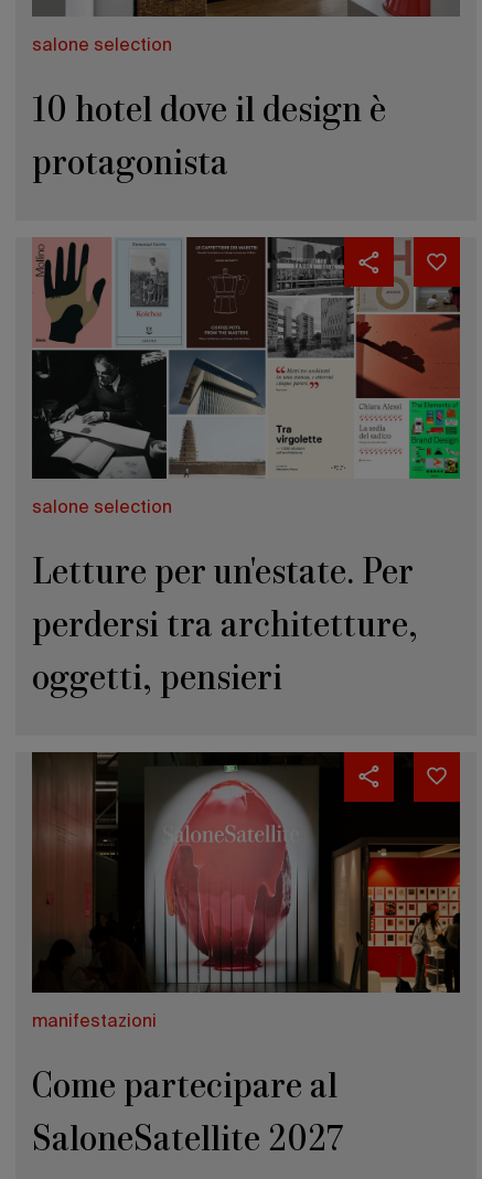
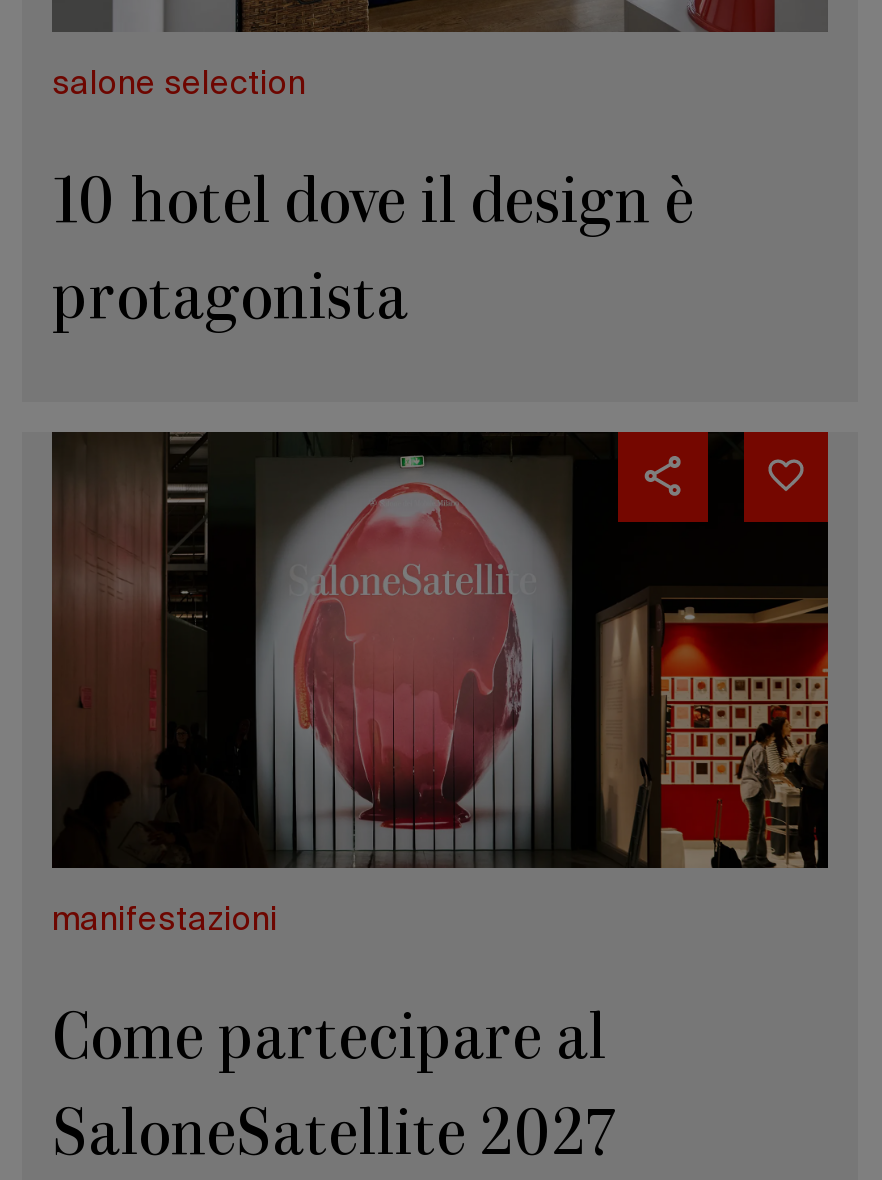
[32,237,461,698] [image] | salone selection | Letture per un'estate. Per | perdersi tra architetture, | oggetti, pensieri -> none

